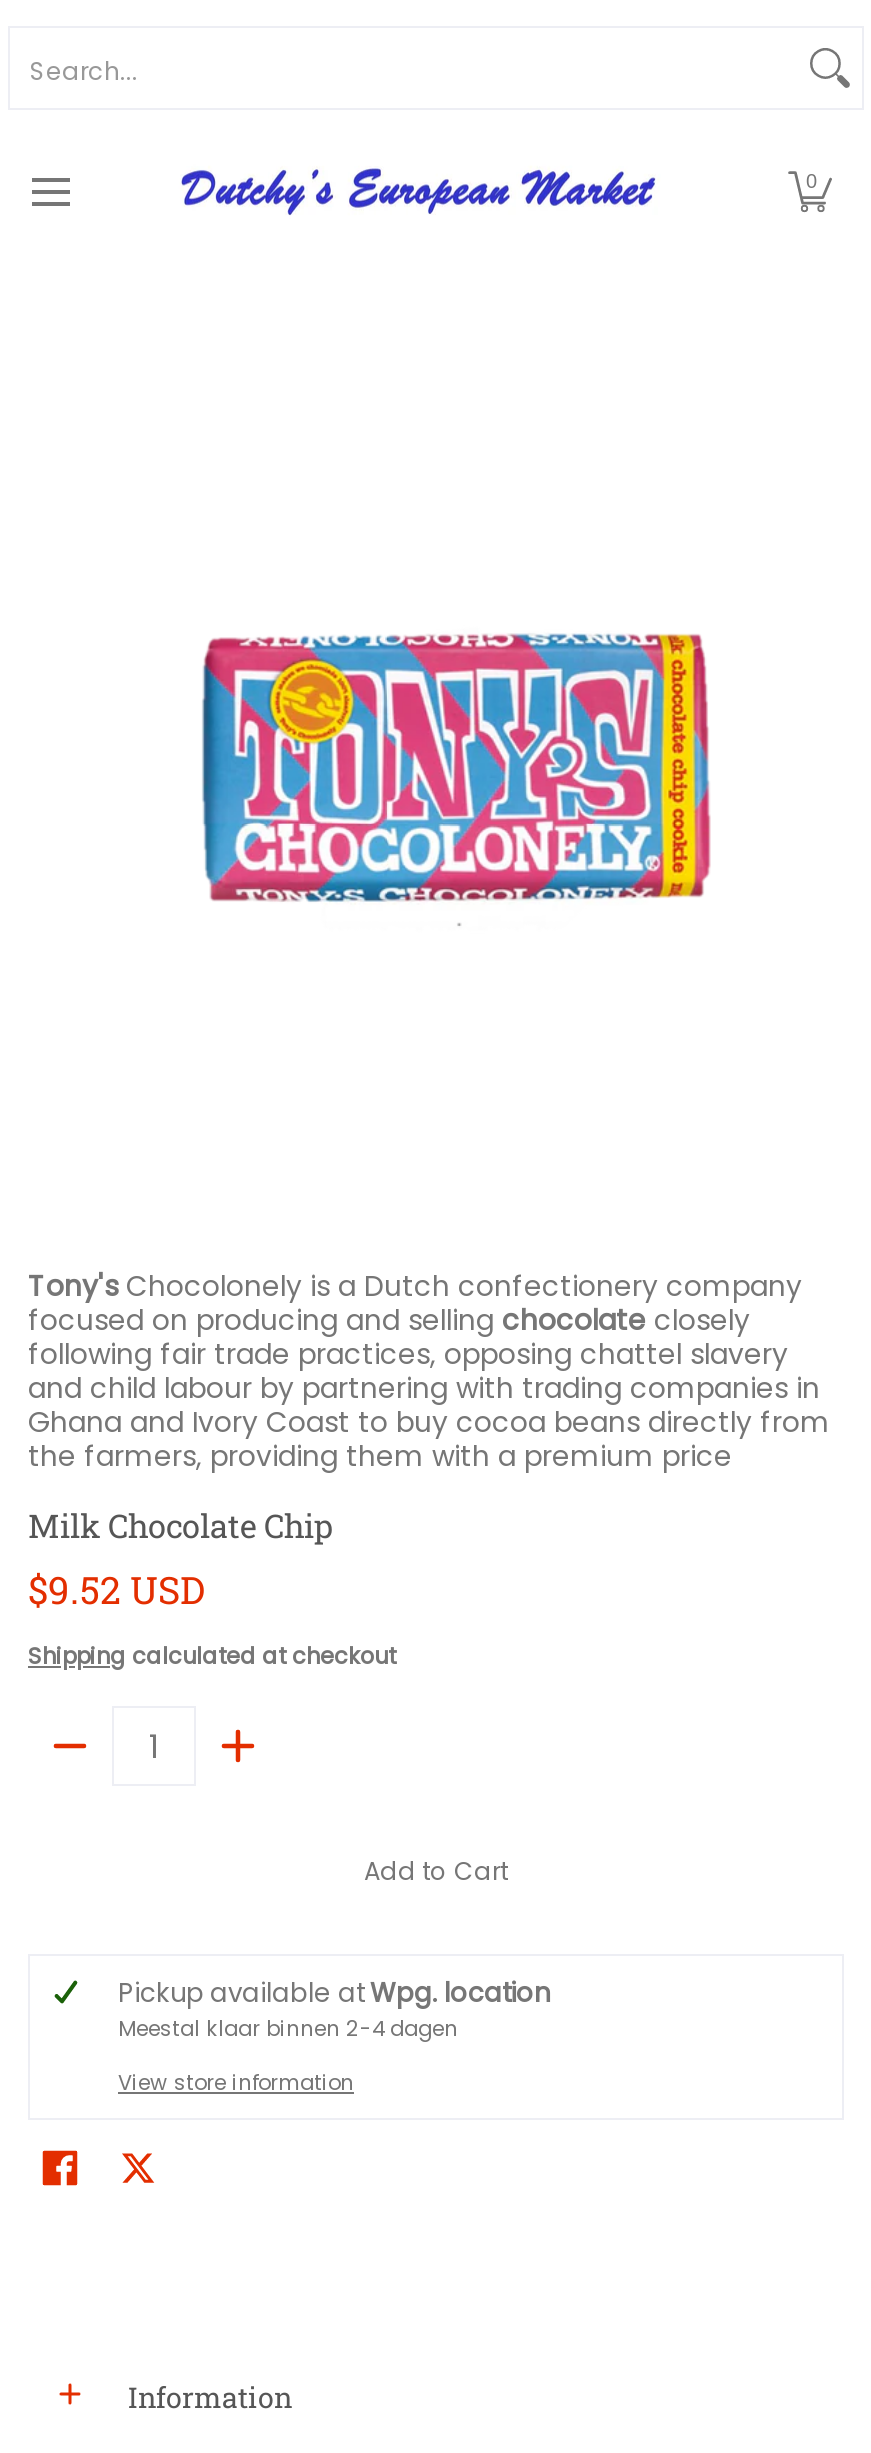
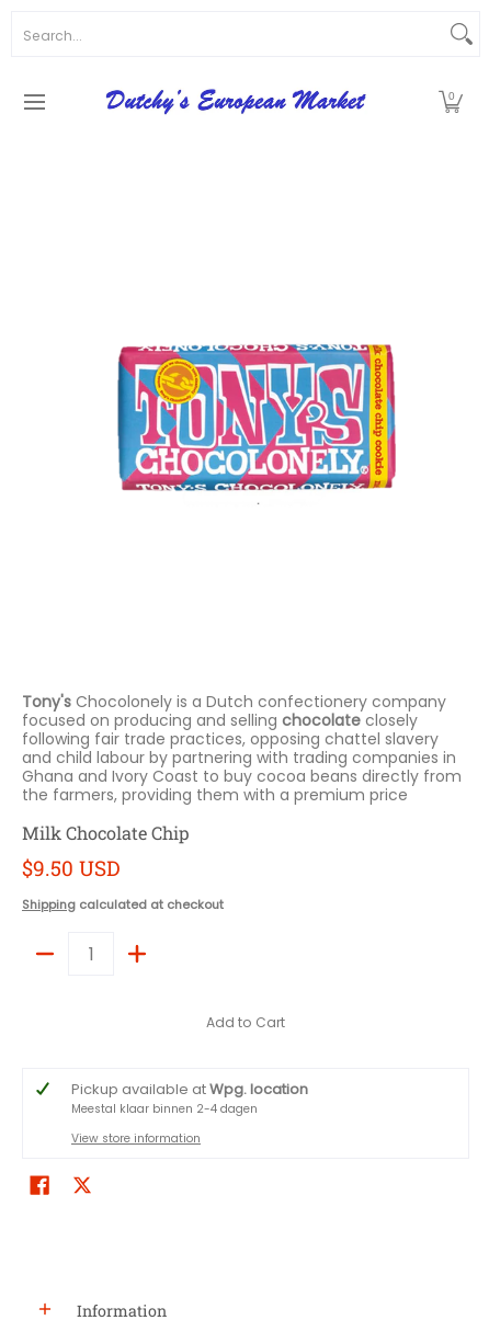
[28,1563,204,1613] $9.52 USD -> [22,853,120,881] $9.50 USD

